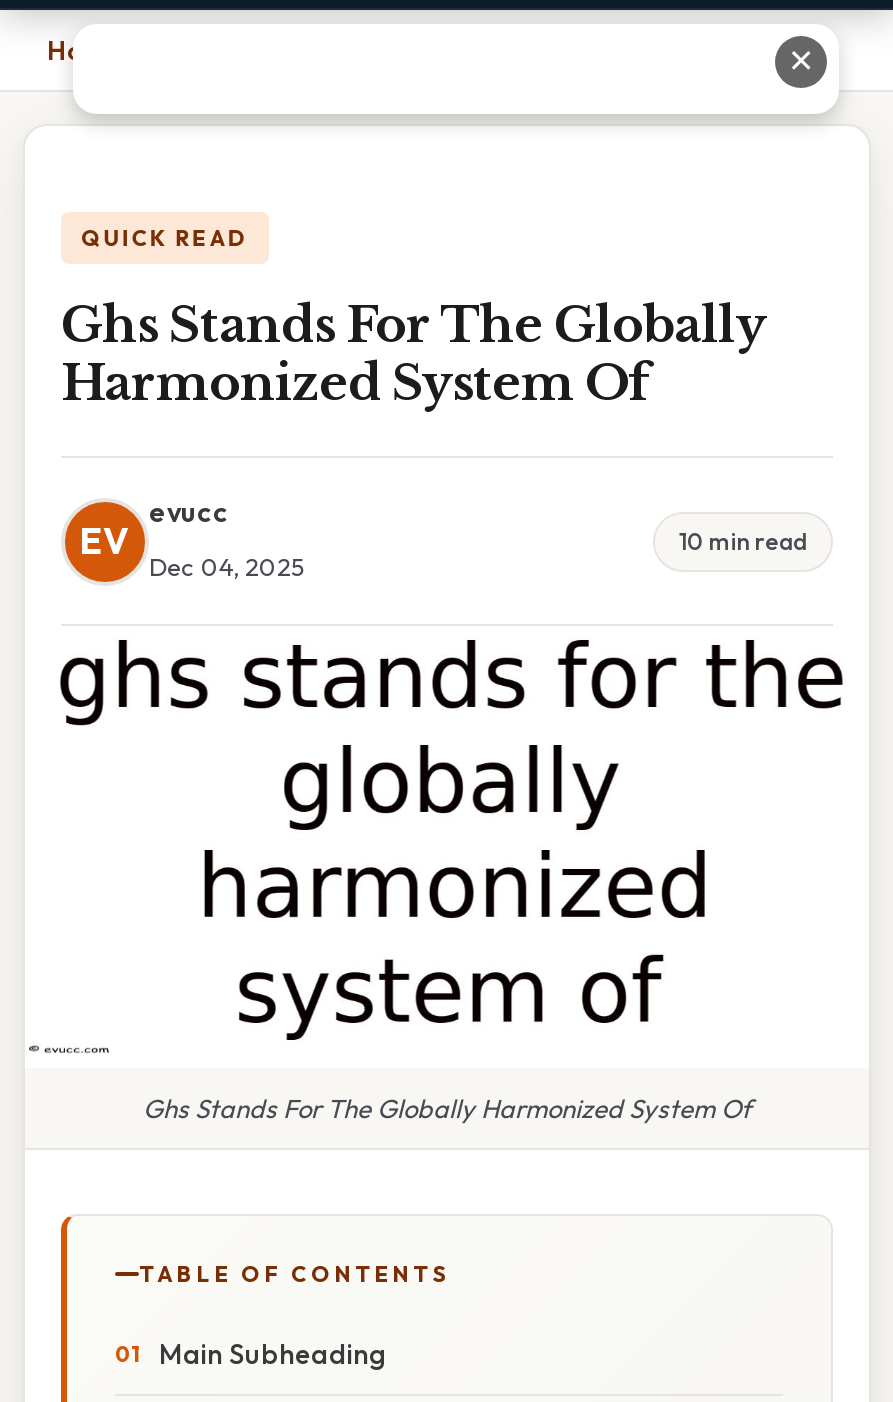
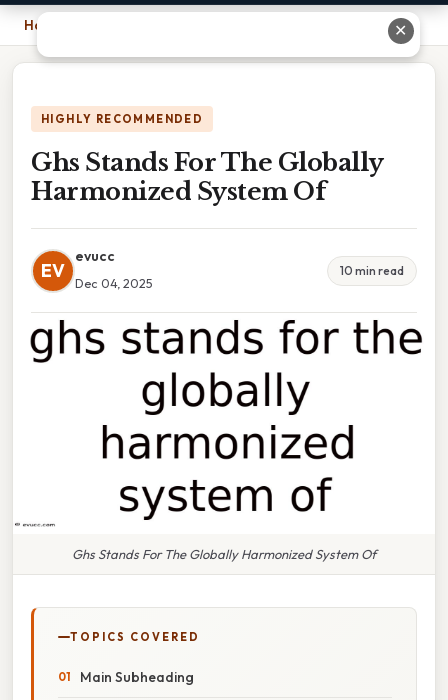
[81,224,249,252] QUICK READ -> [41,112,203,126] HIGHLY RECOMMENDED
[139,1260,451,1288] TABLE OF CONTENTS -> [70,630,200,644] TOPICS COVERED

